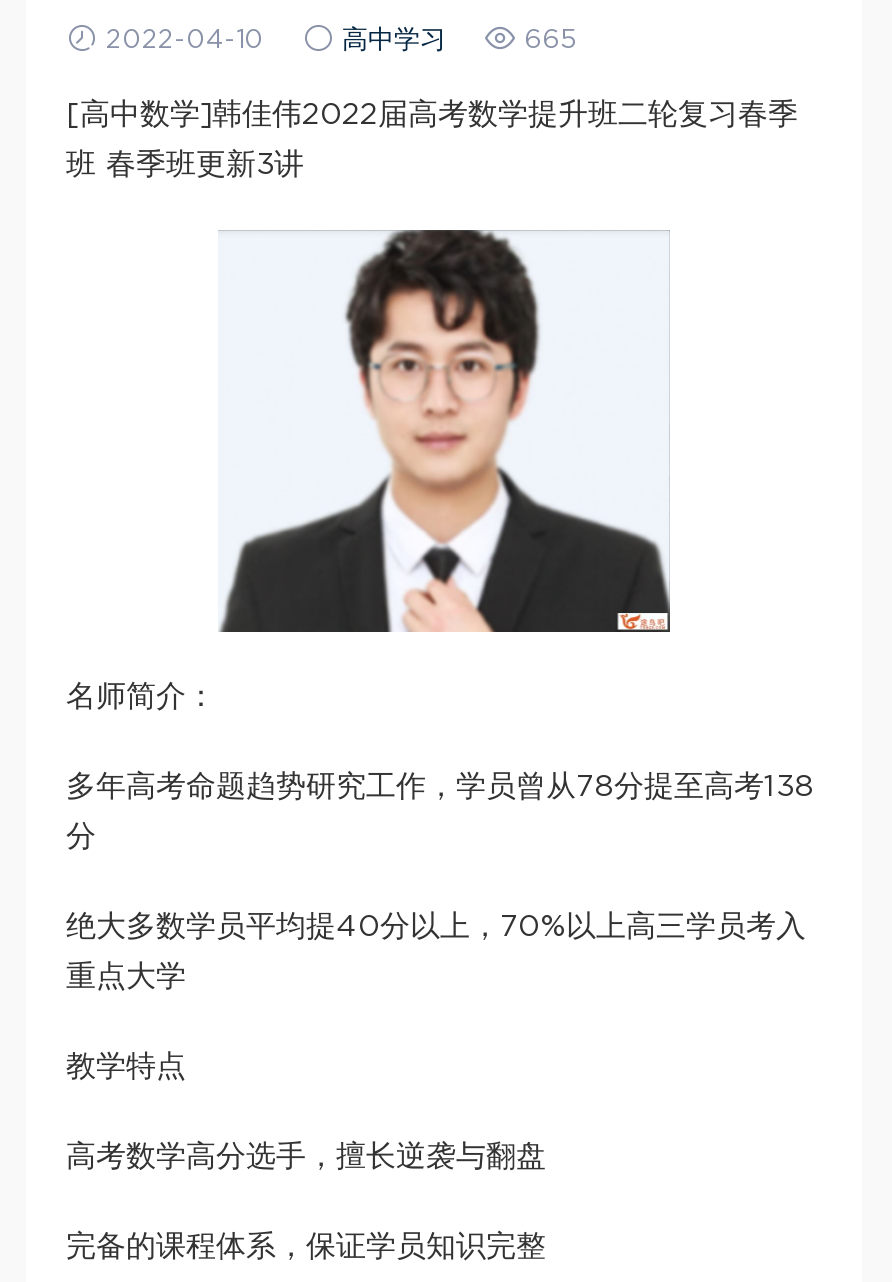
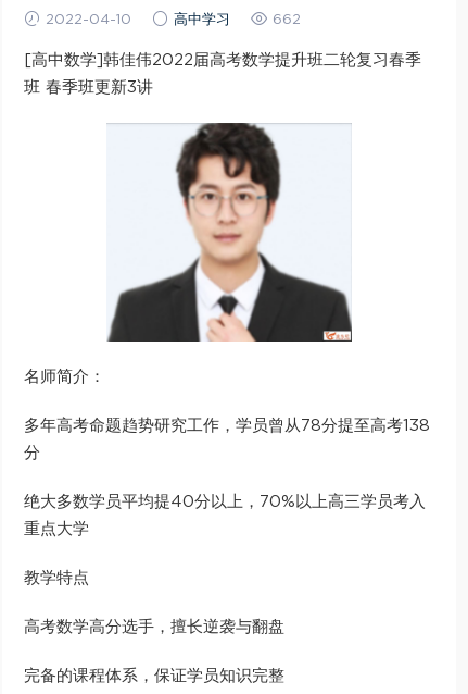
[516,29,578,55] 665 -> [268,13,301,28] 662

